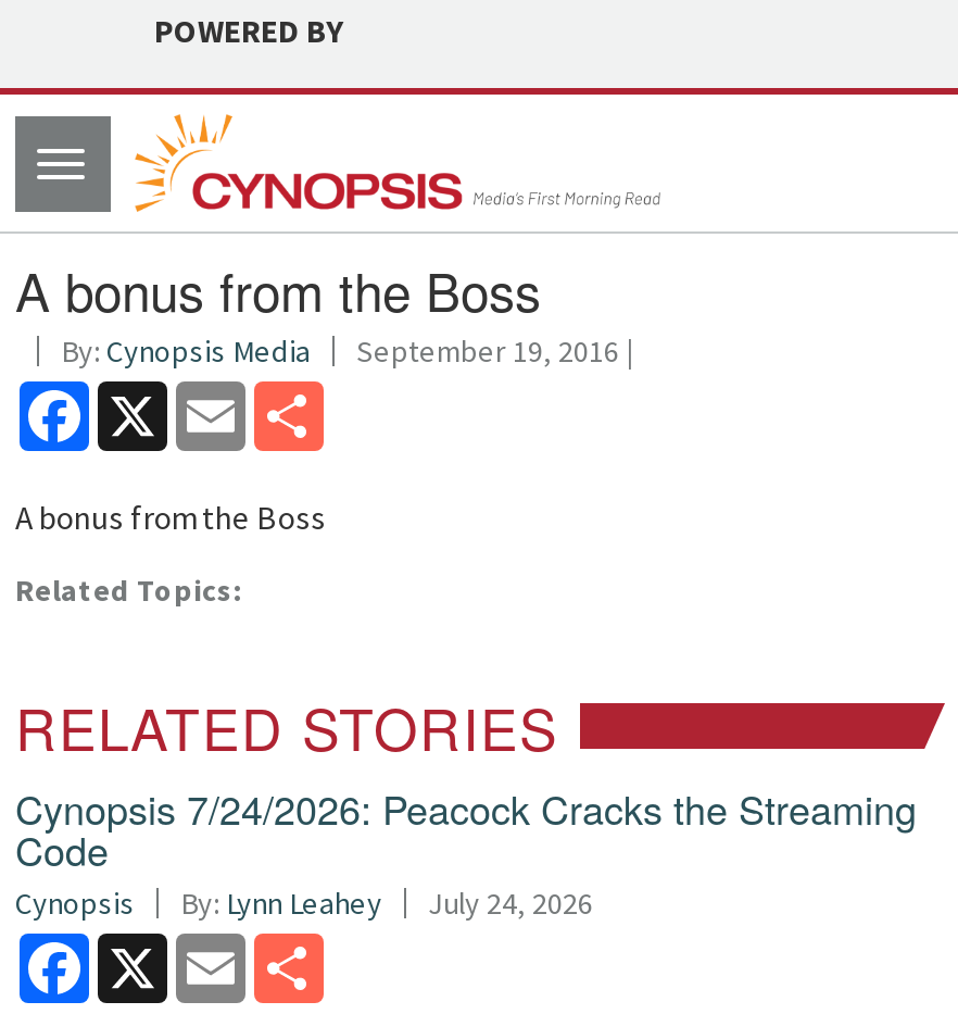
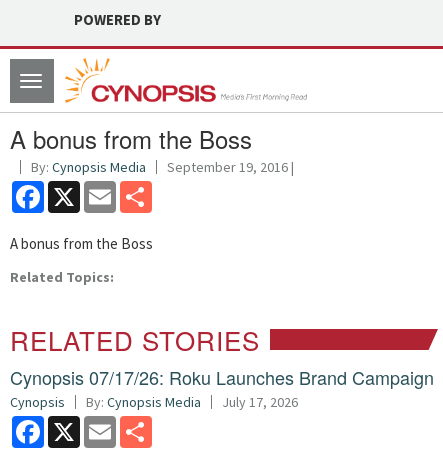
[15,779,917,877] Cynopsis 7/24/2026: Peacock Cracks the Streaming | Code -> [10,364,434,390] Cynopsis 07/17/26: Roku Launches Brand Campaign
[180,884,382,923] By: Lynn Leahey -> [86,393,201,411] By: Cynopsis Media
[428,884,593,923] July 24, 2026 -> [222,393,298,411] July 17, 2026

